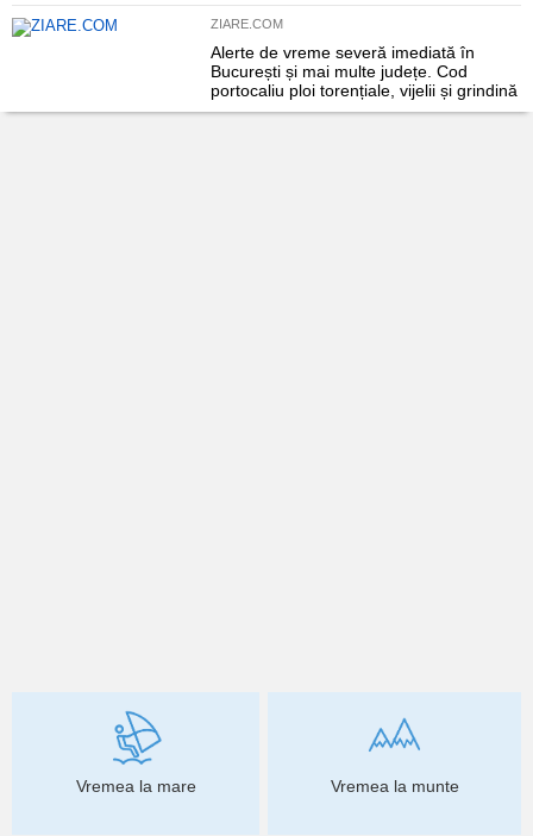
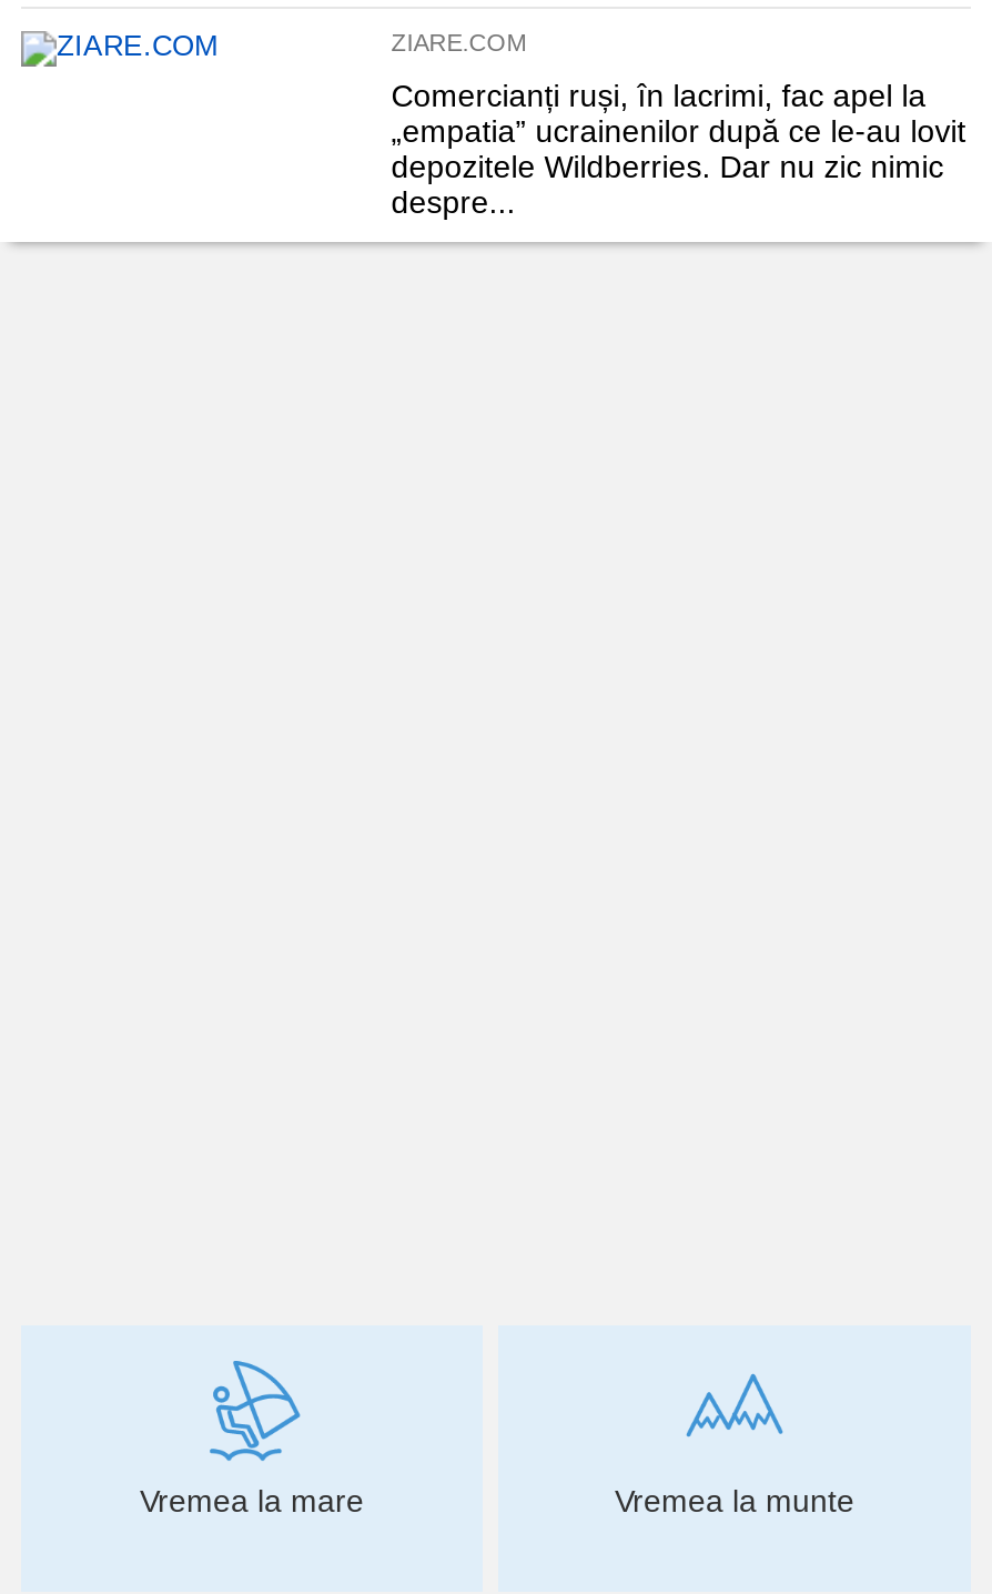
[210,43,517,100] Alerte de vreme severă imediată în | București și mai multe județe. Cod | portocaliu ploi torențiale, vijelii și grindină -> [391,78,966,220] Comercianți ruși, în lacrimi, fac apel la | „empatia” ucrainenilor după ce le-au lovit | depozitele Wildberries. Dar nu zic nimic | despre...

